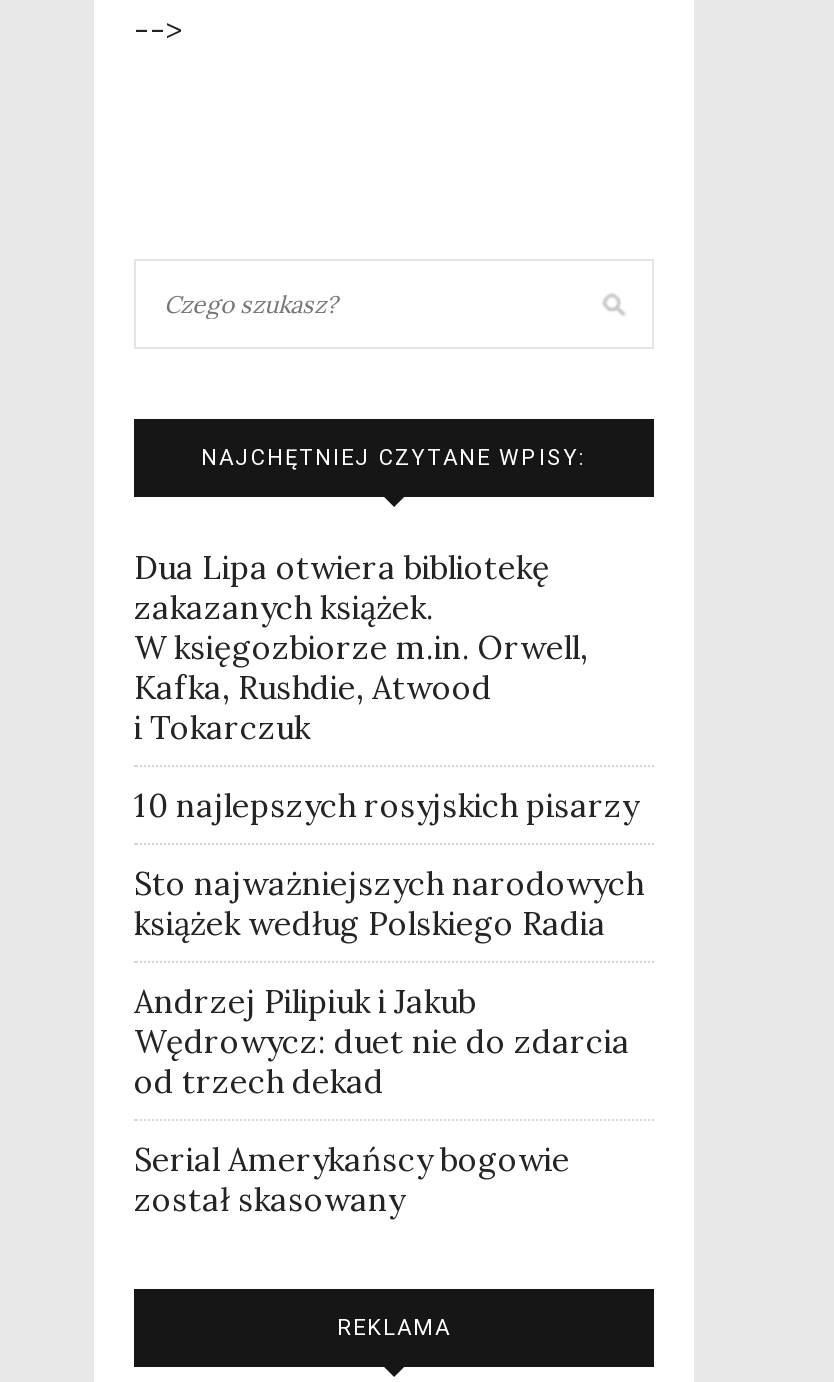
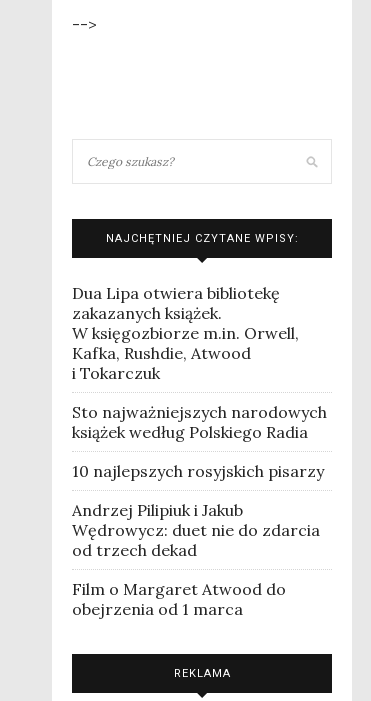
moved [134,785,638,825] -> [72,461,324,481]: 10 najlepszych rosyjskich pisarzy
moved [134,863,644,943] -> [72,402,327,442]: Sto najważniejszych narodowych | książek według Polskiego Radia
[134,1139,570,1219] Serial Amerykańscy bogowie | został skasowany -> [72,579,286,619] Film o Margaret Atwood do | obejrzenia od 1 marca

